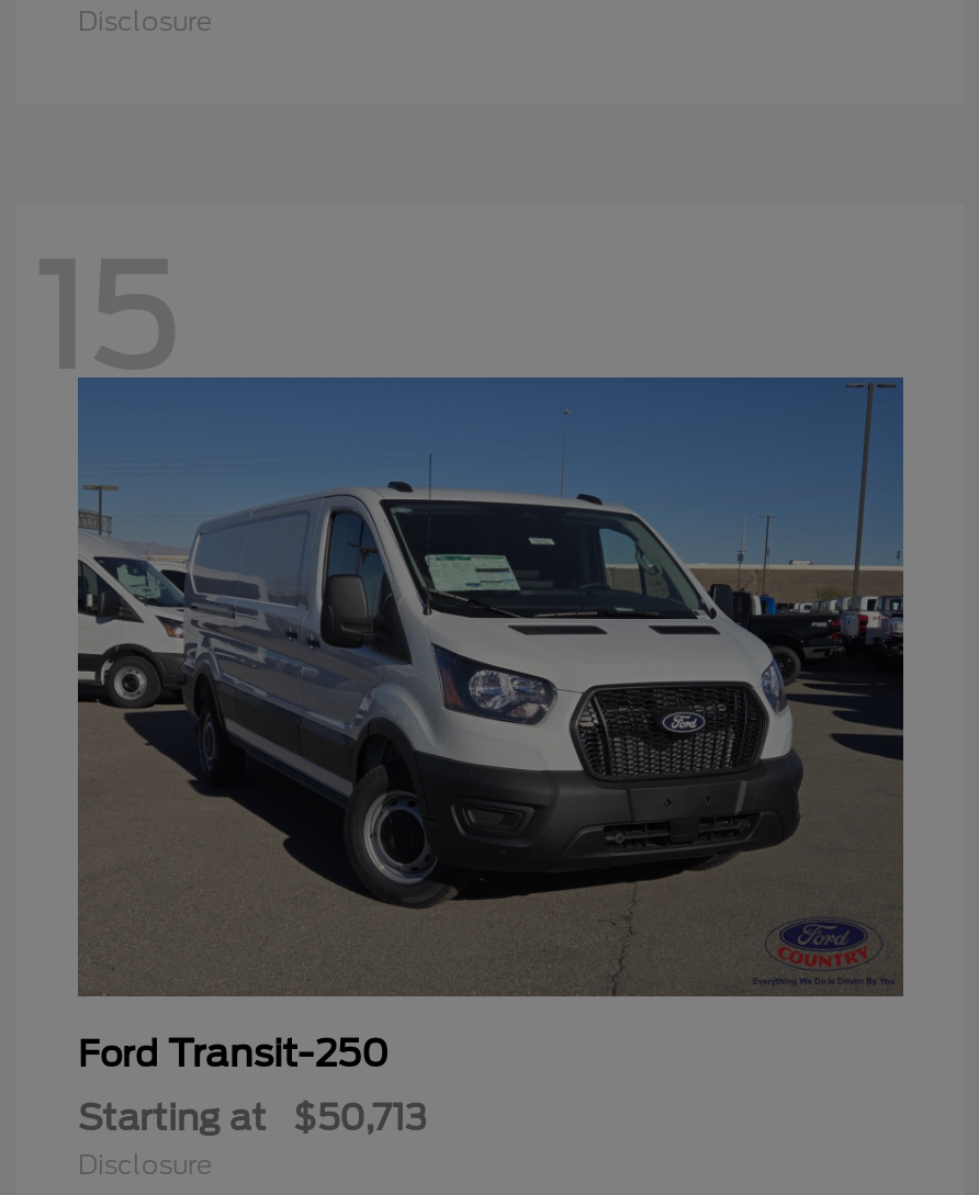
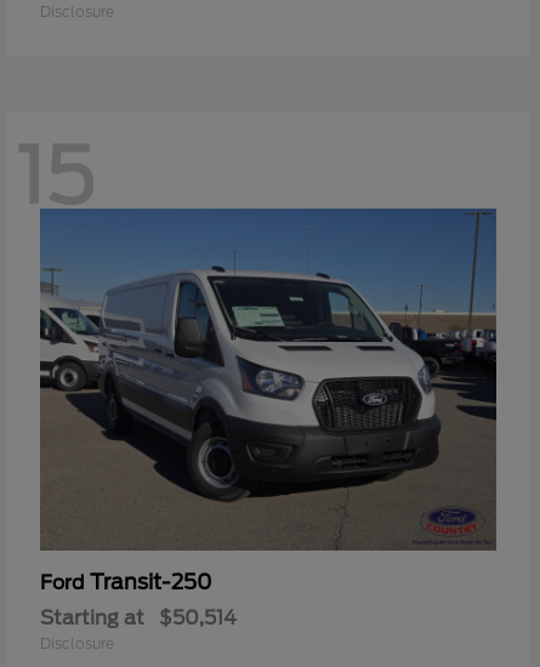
[78,1097,427,1139] Starting at $50,713 -> [40,606,237,629] Starting at $50,514

